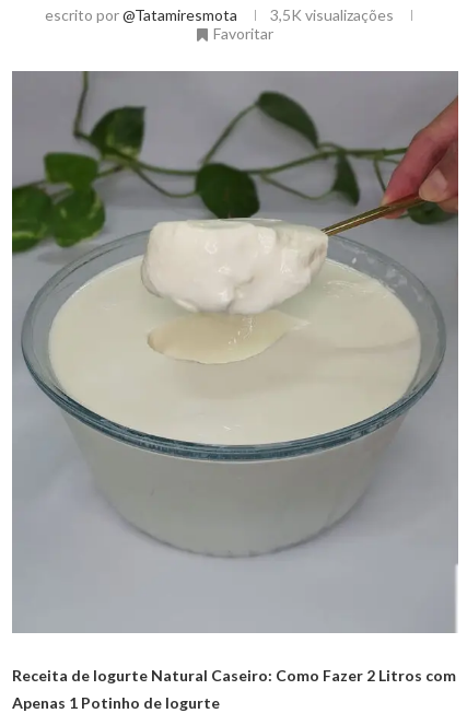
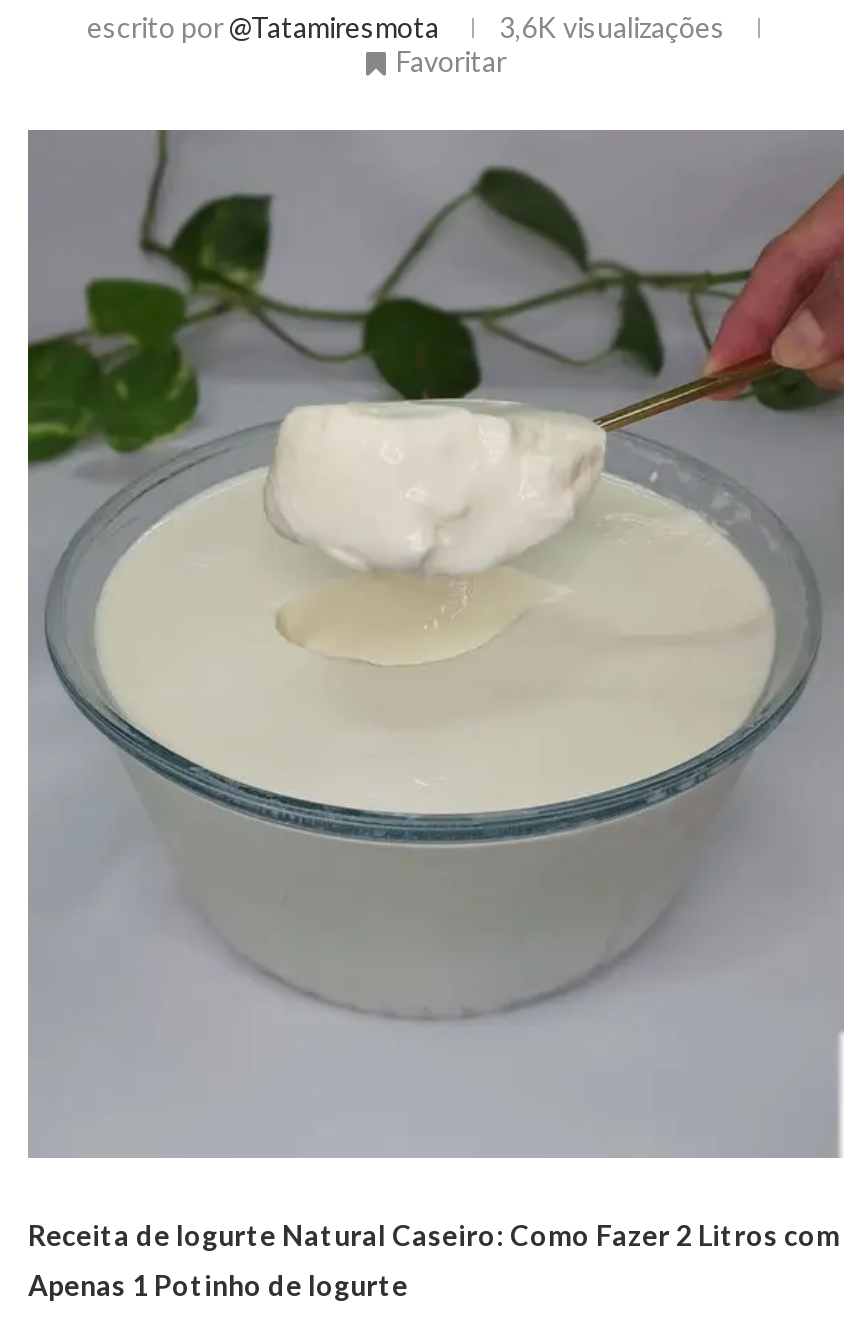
[270,5,393,24] 3,5K visualizações -> [499,10,725,44] 3,6K visualizações

